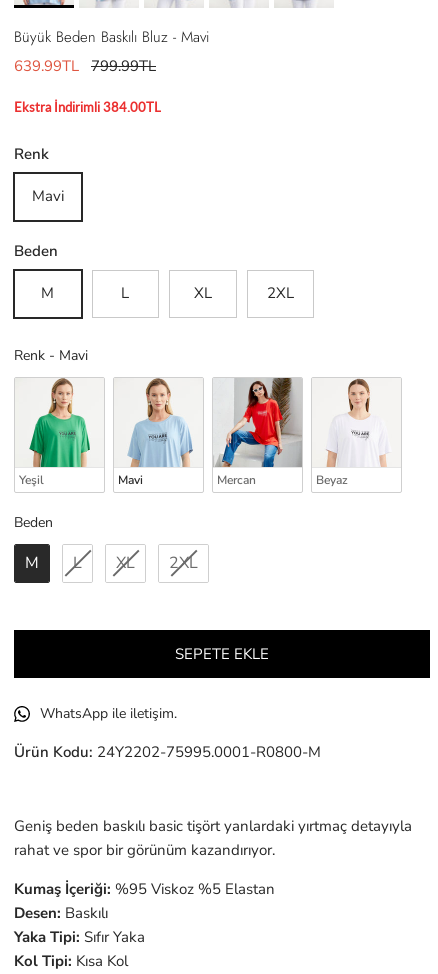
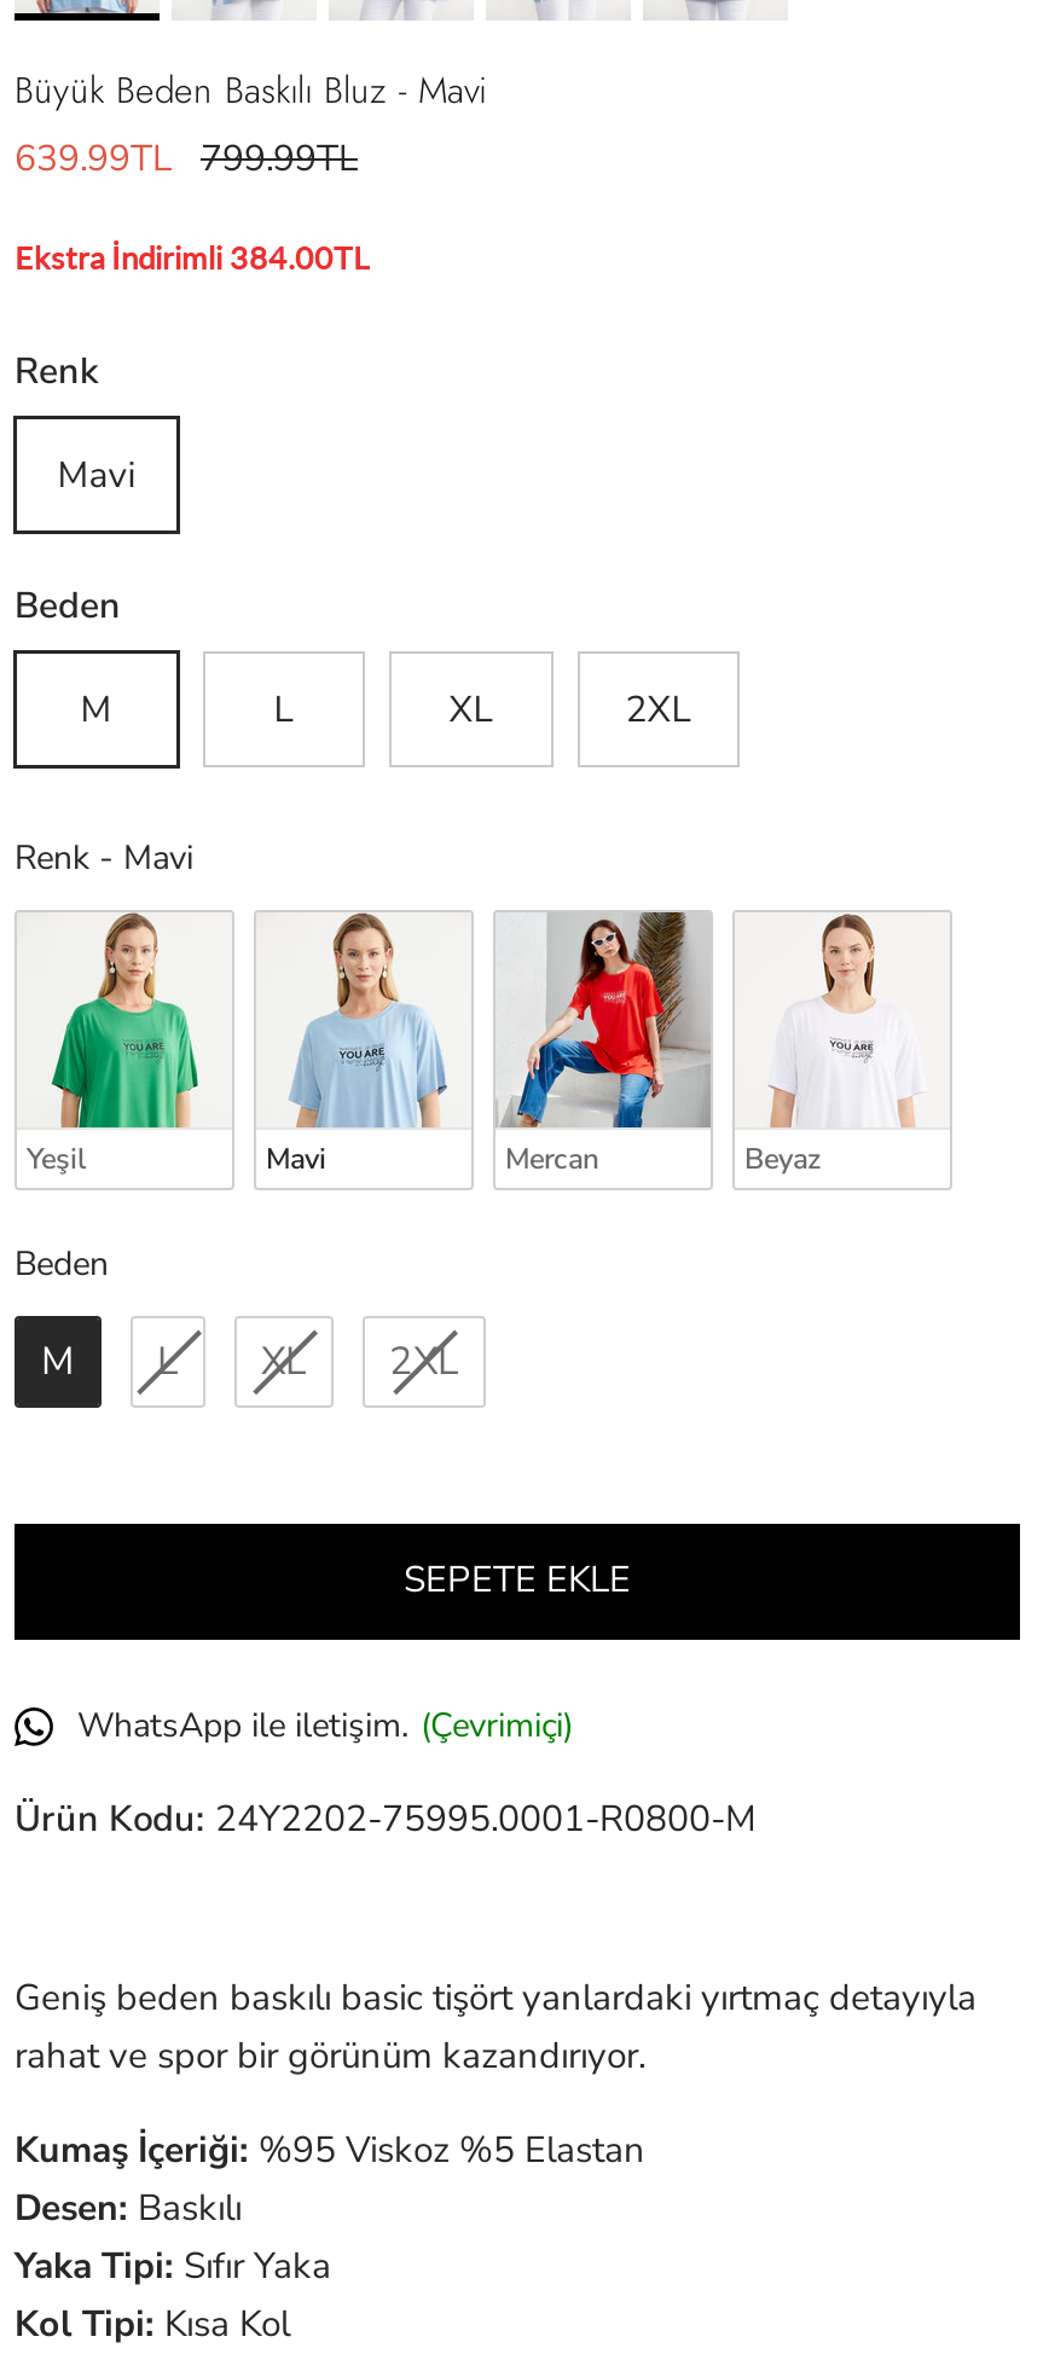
[40,704,177,723] WhatsApp ile iletişim. -> [77,1702,573,1748] WhatsApp ile iletişim. (Çevrimiçi)

